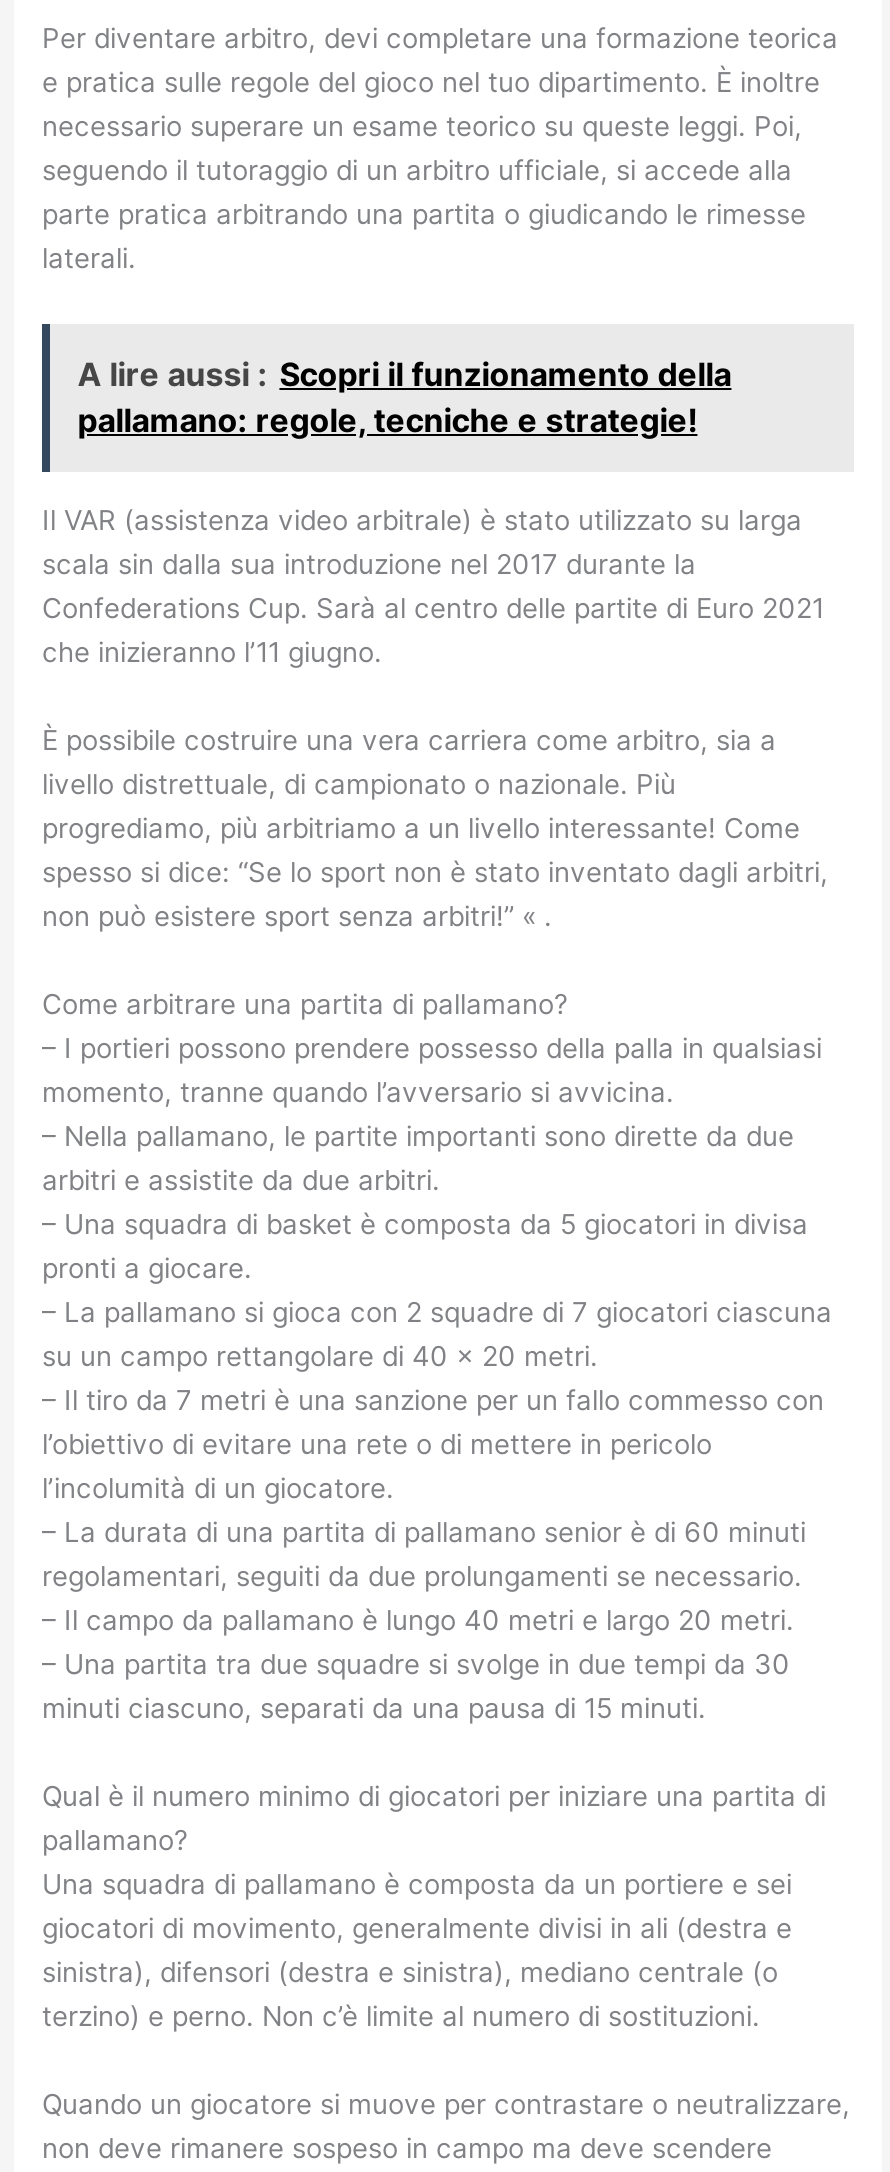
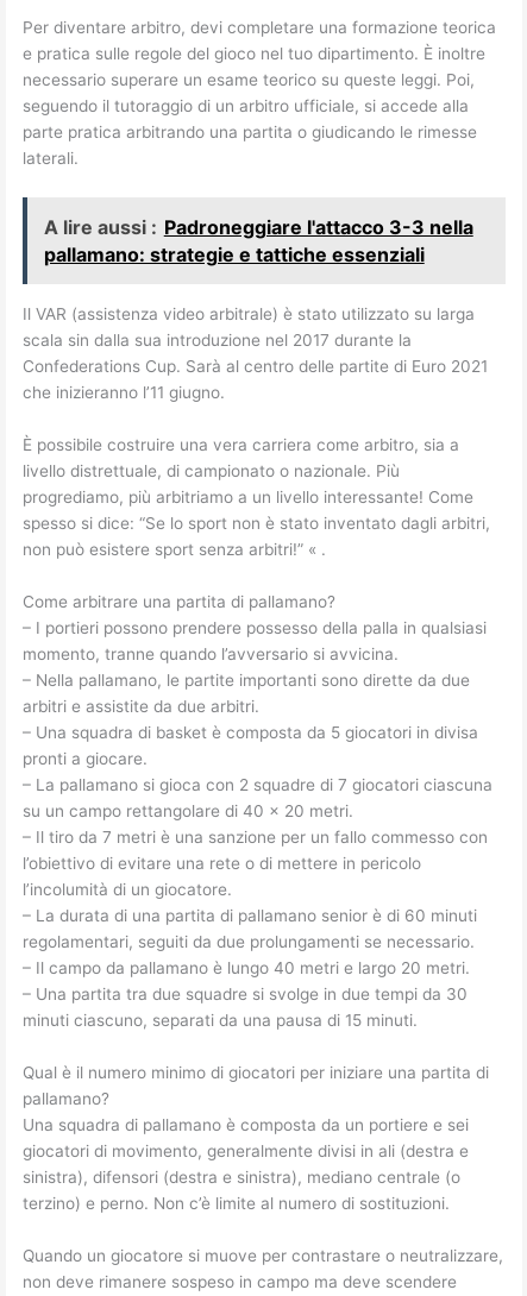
[77,353,731,393] A lire aussi : Scopri il funzionamento della -> [44,215,473,239] A lire aussi : Padroneggiare l'attacco 3-3 nella
[77,399,697,439] pallamano: regole, tecniche e strategie! -> [44,242,424,266] pallamano: strategie e tattiche essenziali

